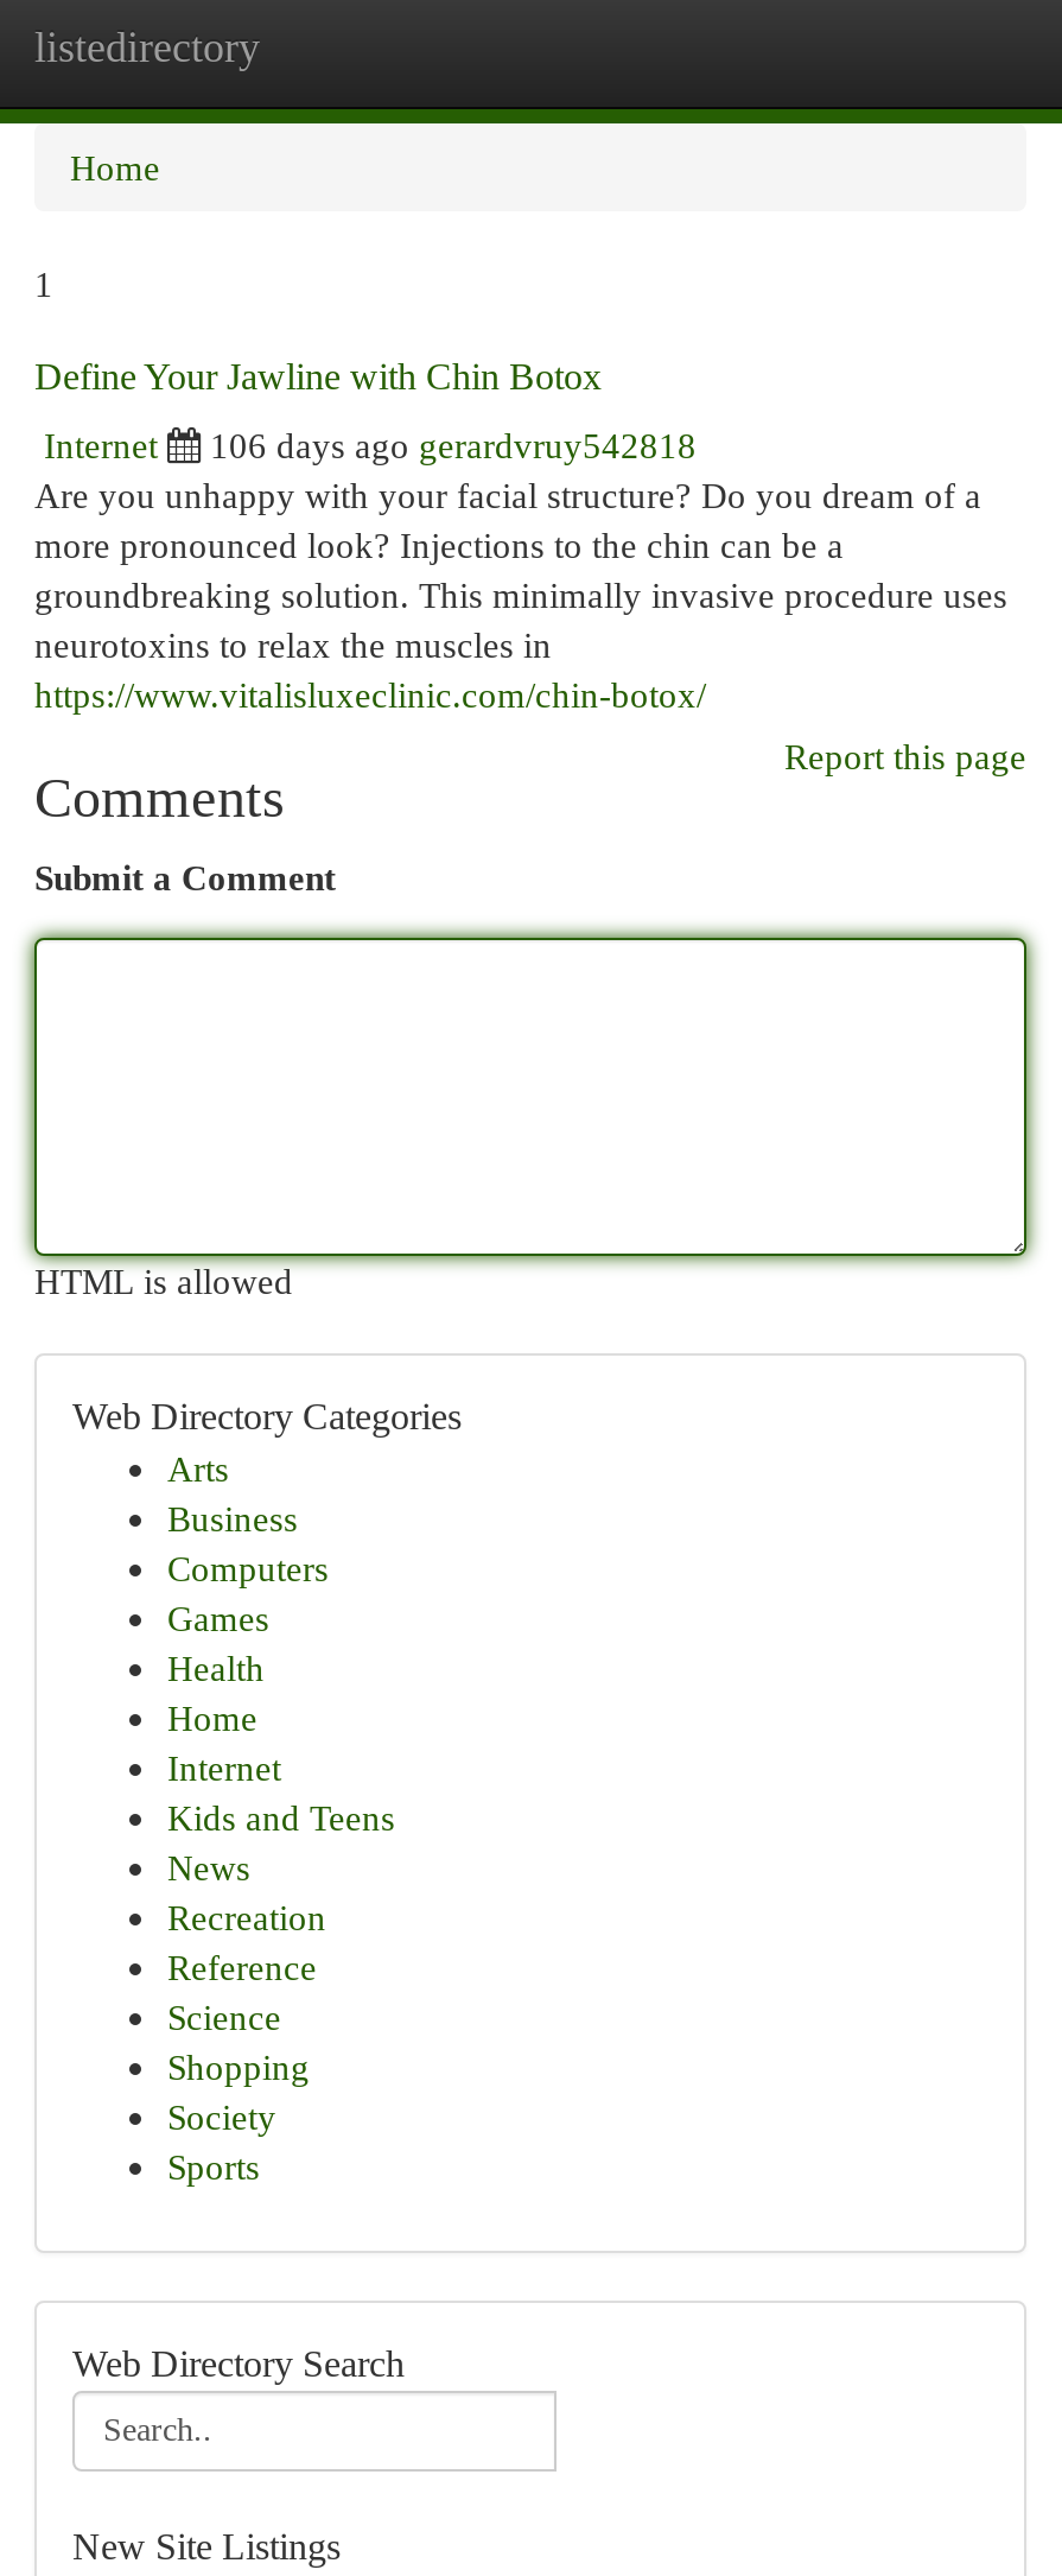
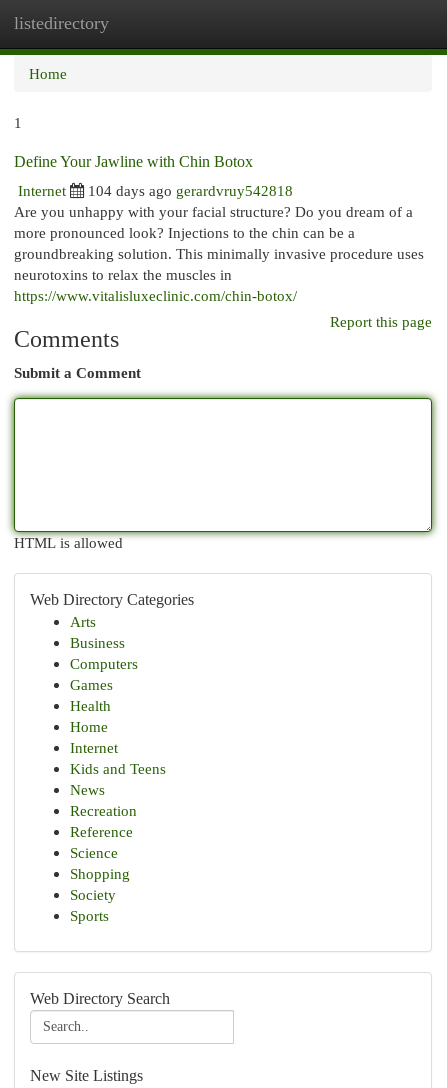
[210,425,697,465] 106 days ago gerardvruy542818 -> [88,182,293,199] 104 days ago gerardvruy542818

